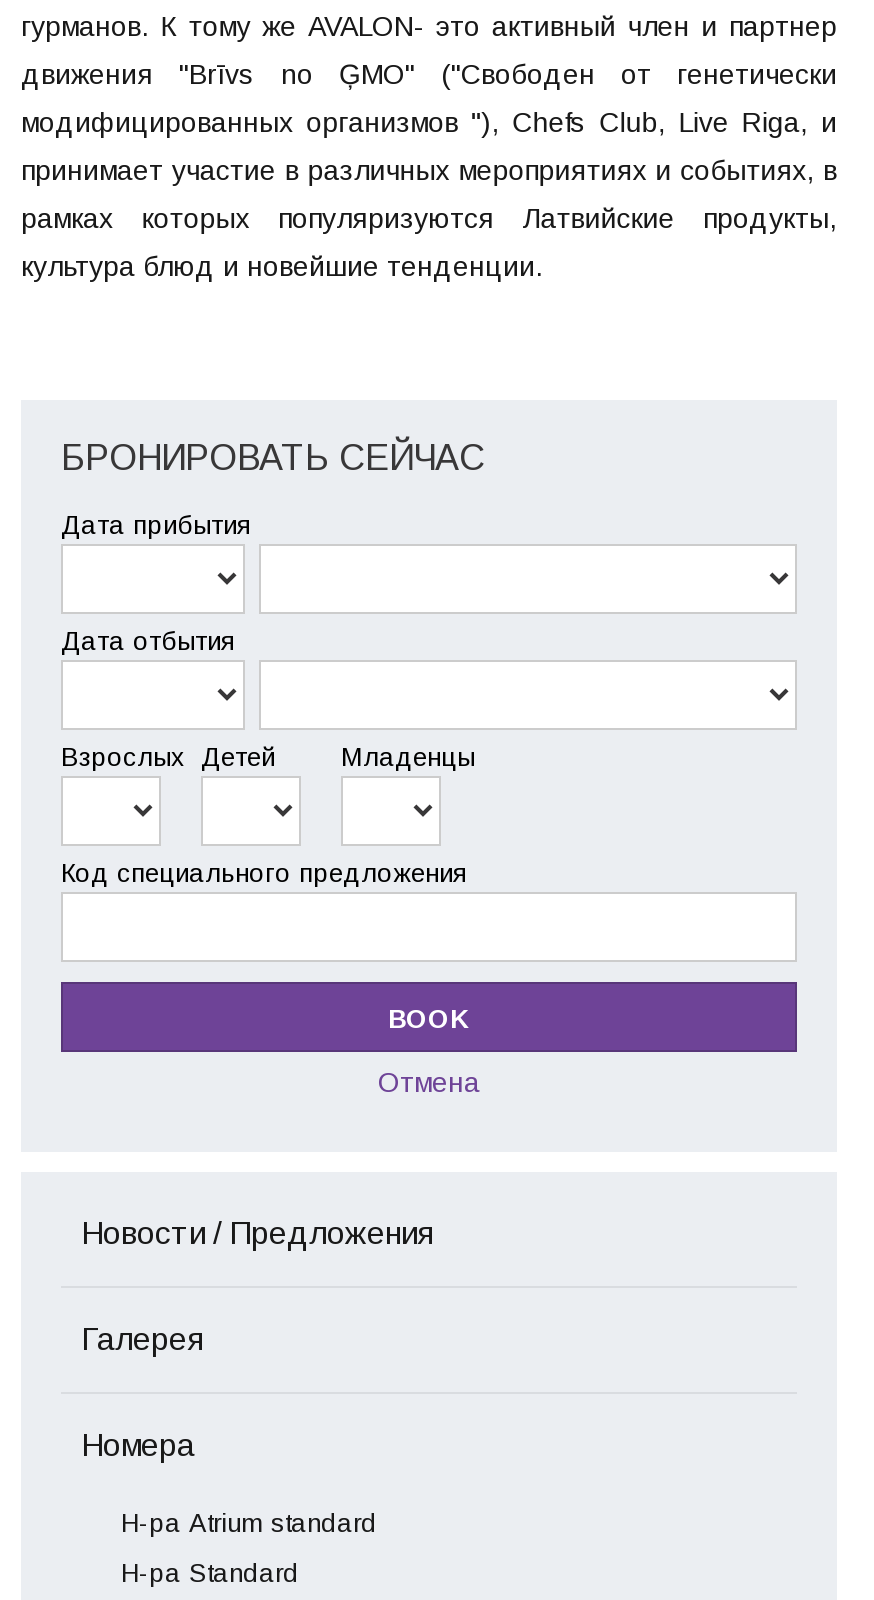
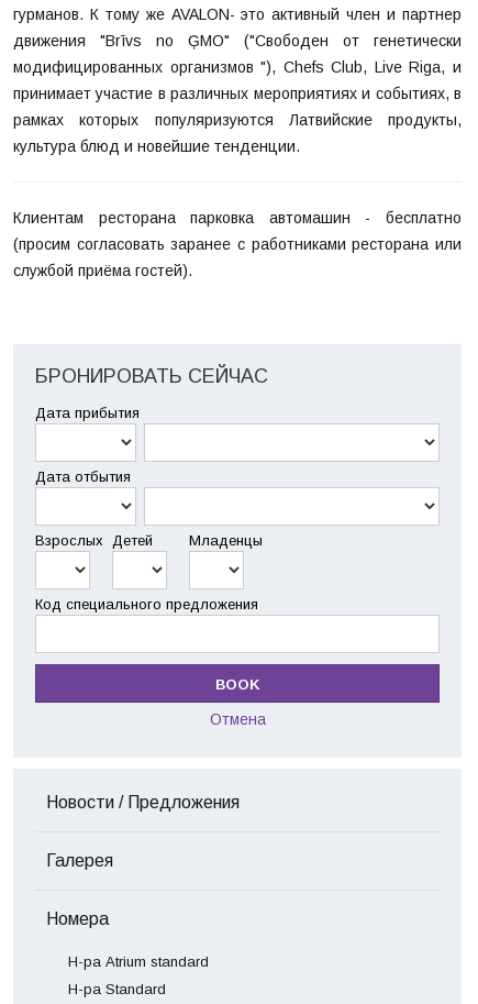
none -> [13,209,462,279] Клиентам ресторана парковка автомашин - бесплатно | (просим согласовать заранее с работниками ресторана или | службой приёма гостей).

